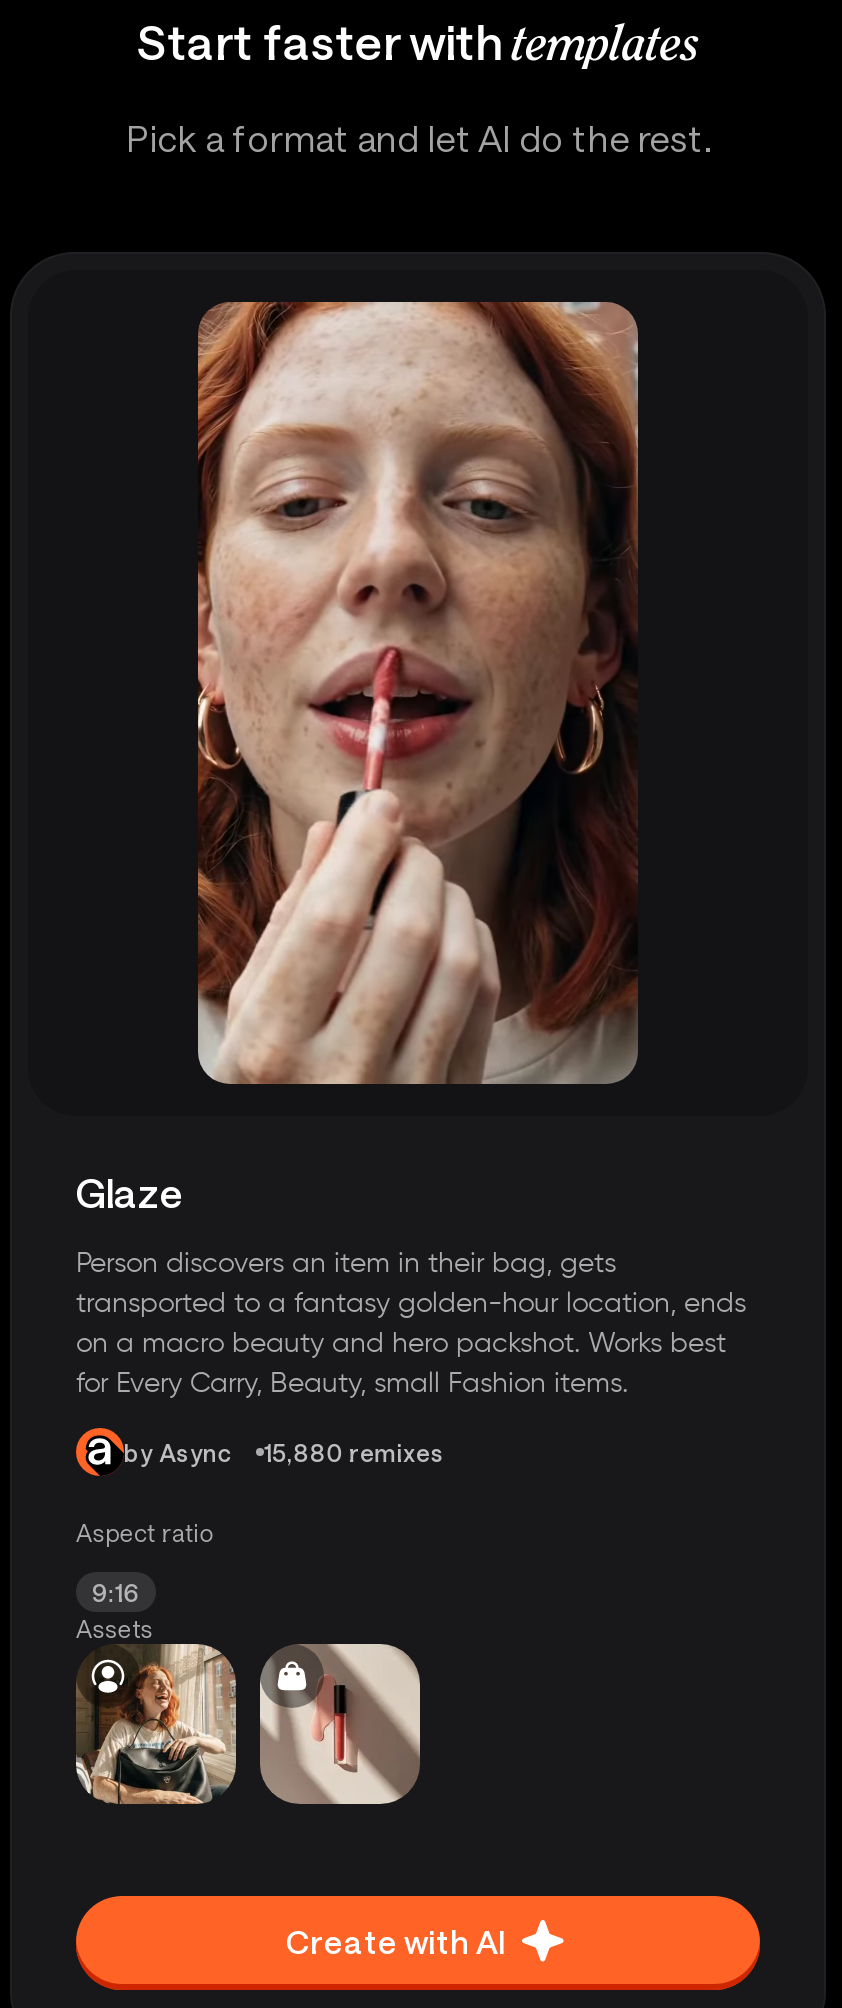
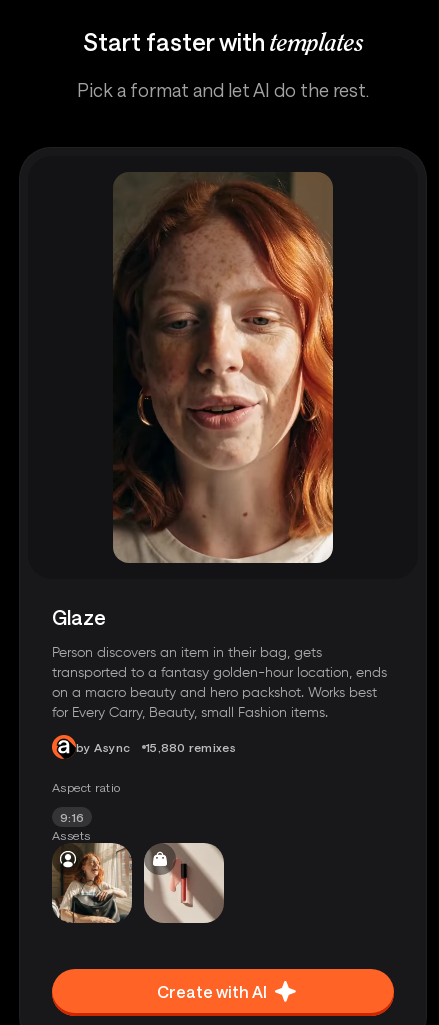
[196,300,638,1084] [image] -> [113,172,334,564] [image]

